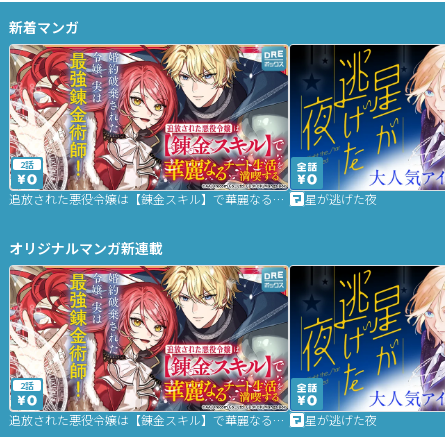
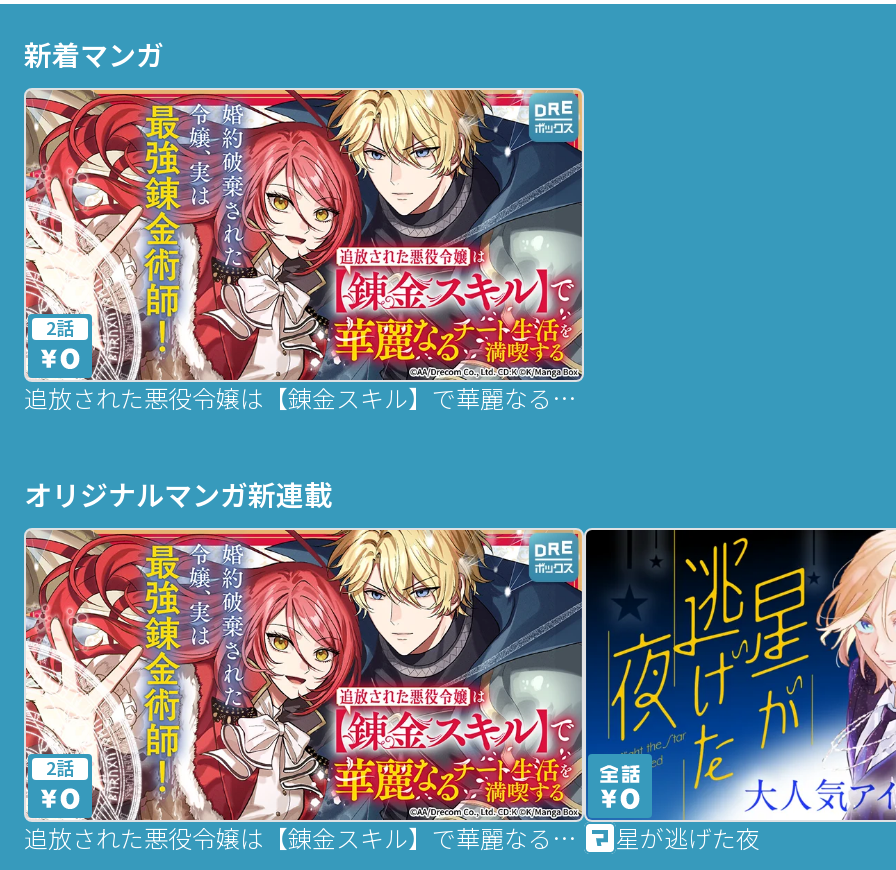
[288,43,442,207] [image] | 星が逃げた夜 -> none

